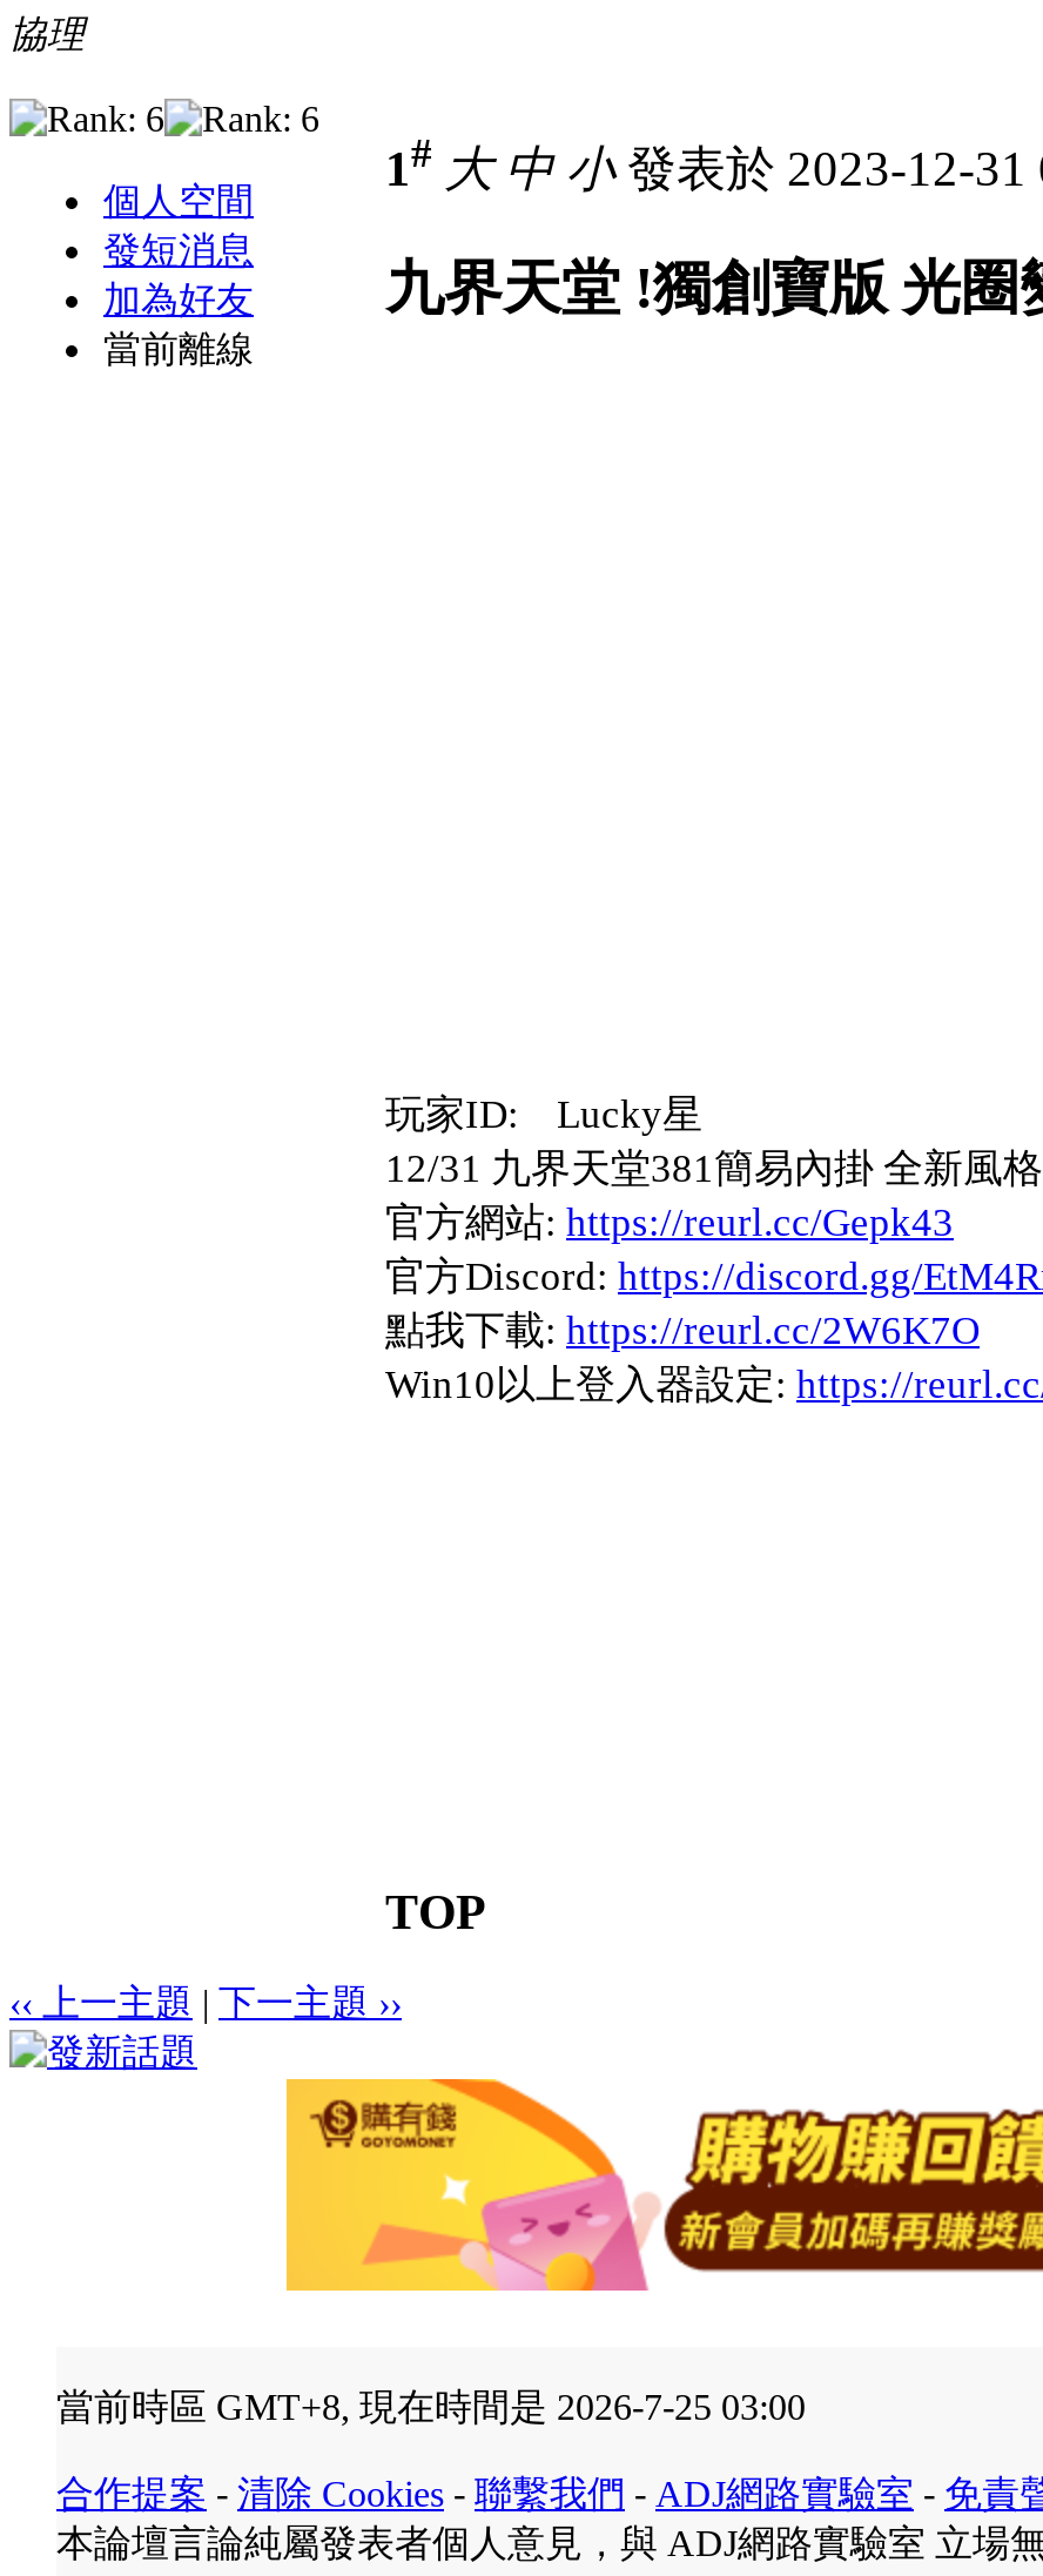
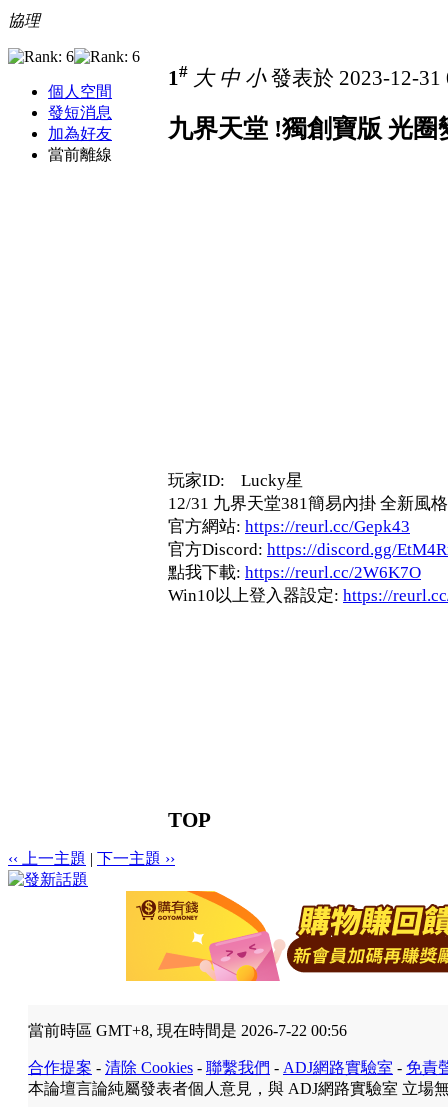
[56,2387,806,2427] 當前時區 GMT+8, 現在時間是 2026-7-25 03:00 -> [28,1022,347,1039] 當前時區 GMT+8, 現在時間是 2026-7-22 00:56

